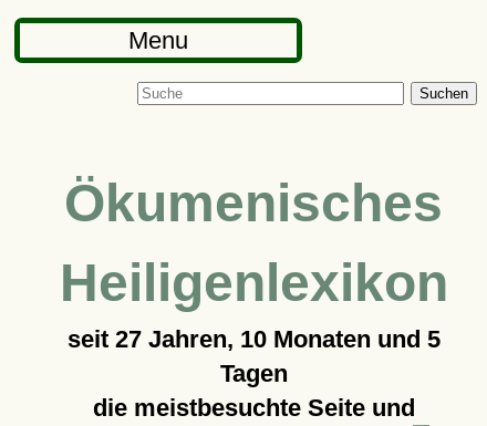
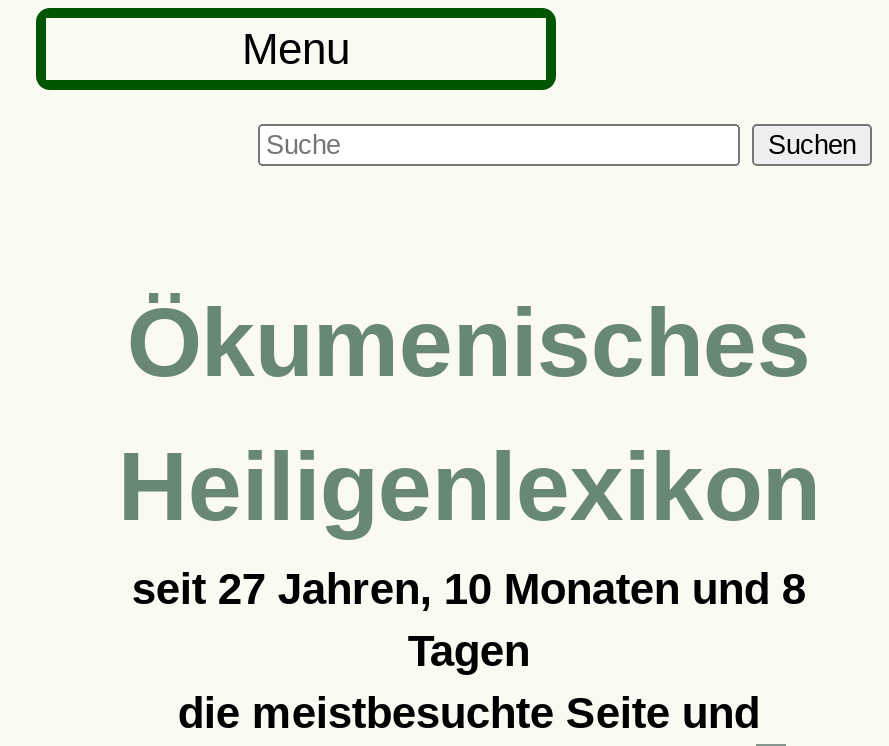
[67,325,440,353] seit 27 Jahren, 10 Monaten und 5 -> [132,564,806,614] seit 27 Jahren, 10 Monaten und 8

